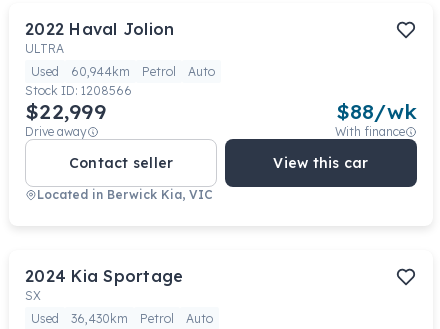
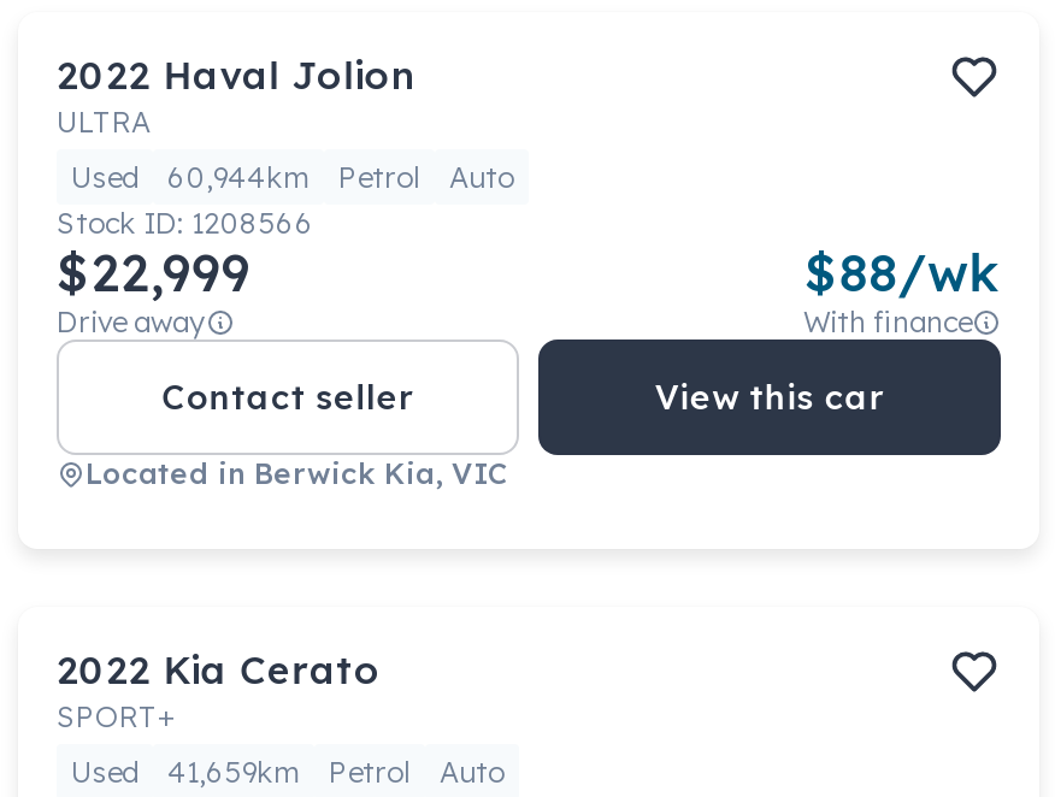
[25,266,183,303] 2024 Kia Sportage | SX -> [57,645,381,734] 2022 Kia Cerato | SPORT+
[31,311,213,326] Used 36,430km Petrol Auto -> [71,754,505,790] Used 41,659km Petrol Auto

